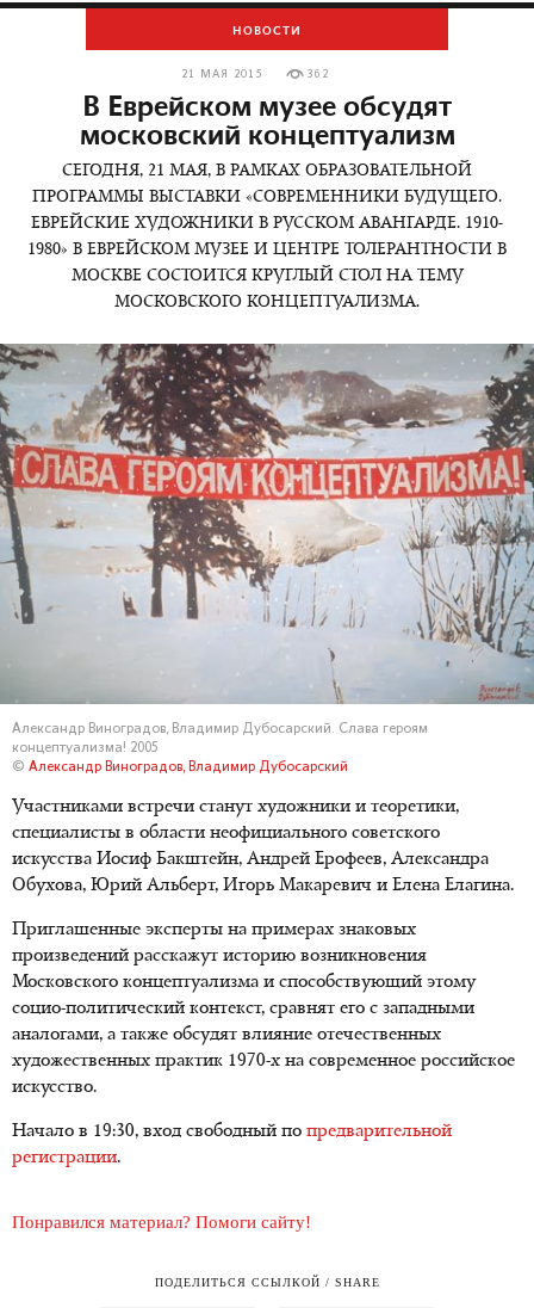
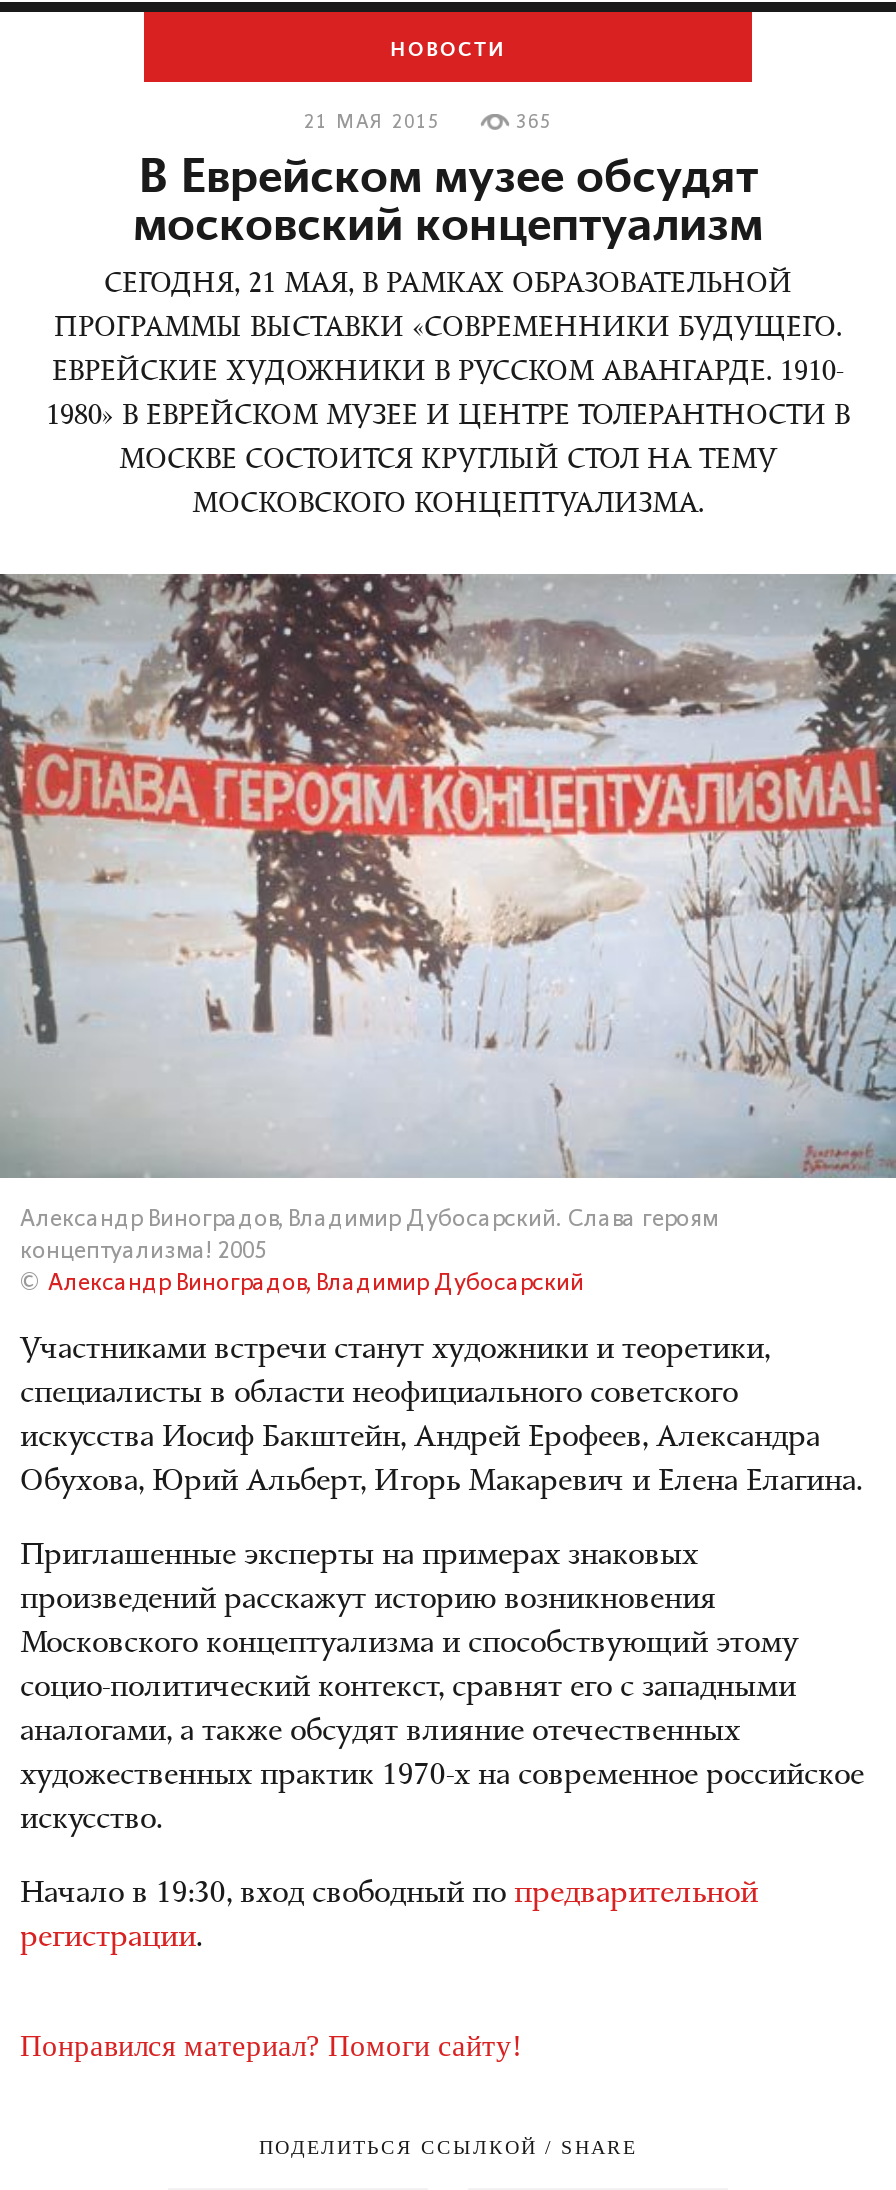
[308,68,329,81] 362 -> [516,112,552,134] 365

